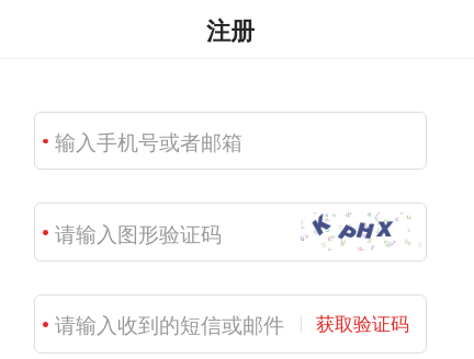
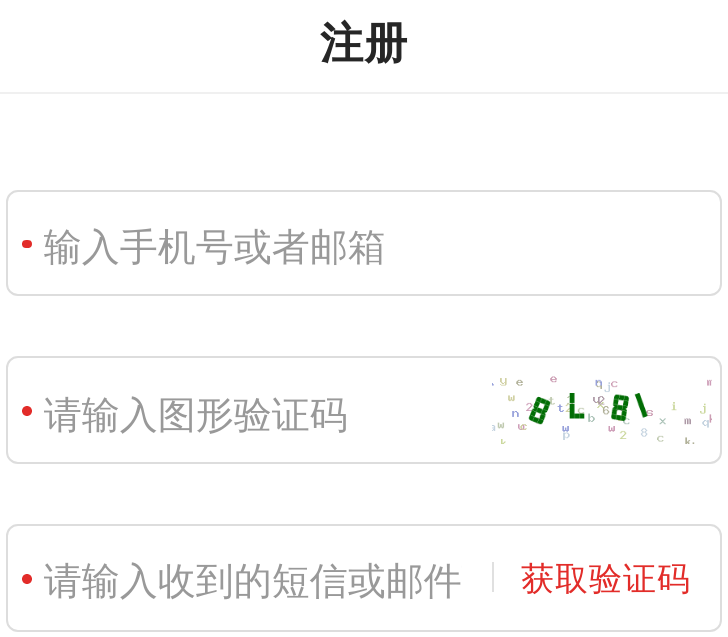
[300,212,421,252] [image] -> [492,376,714,446] [image]

